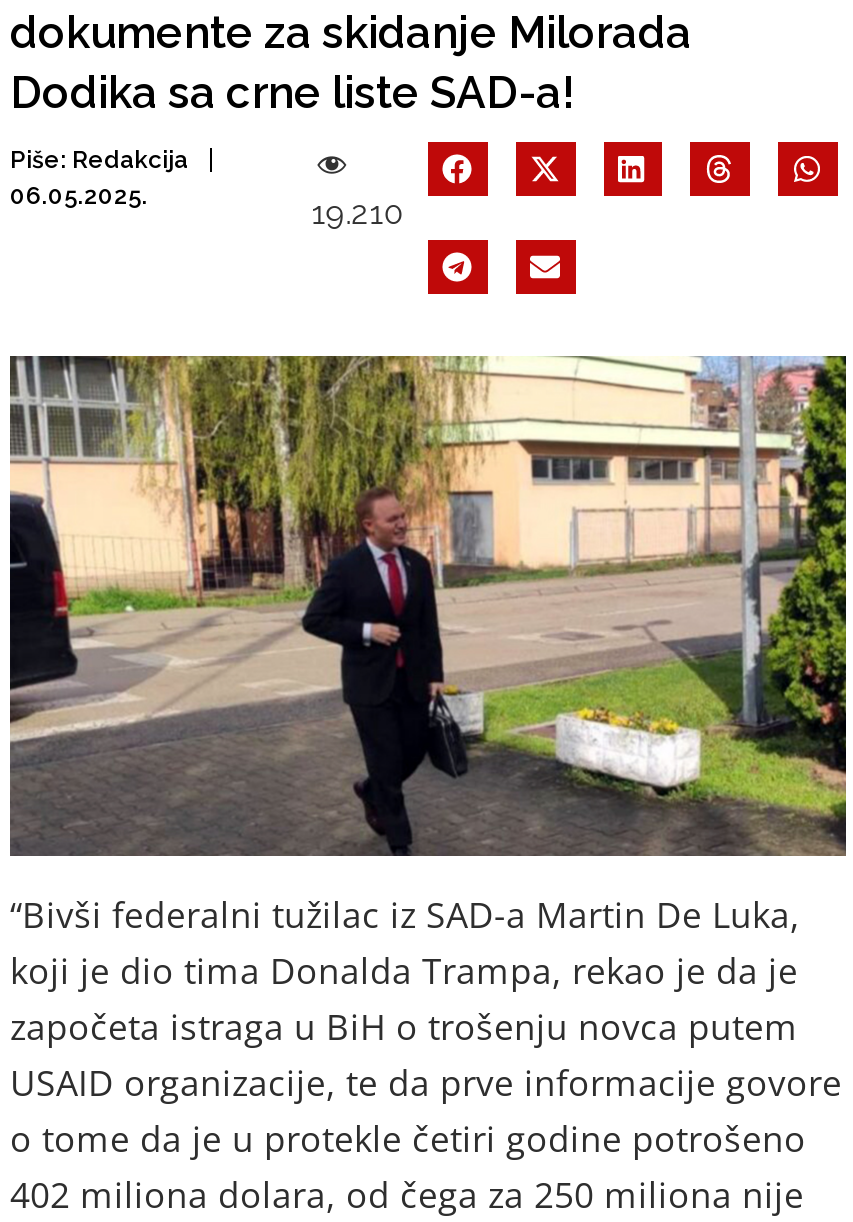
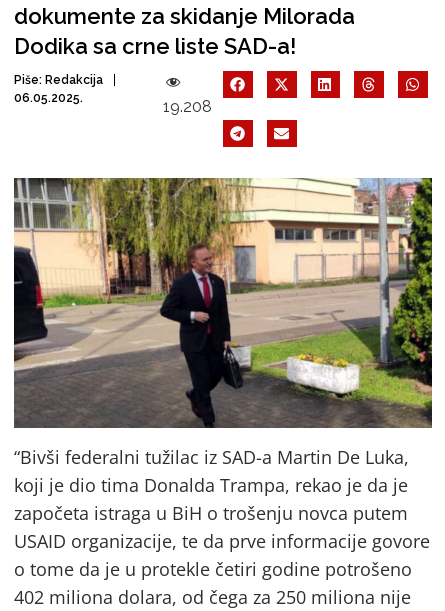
[311,194,403,232] 19.210 -> [163,97,212,116] 19.208

